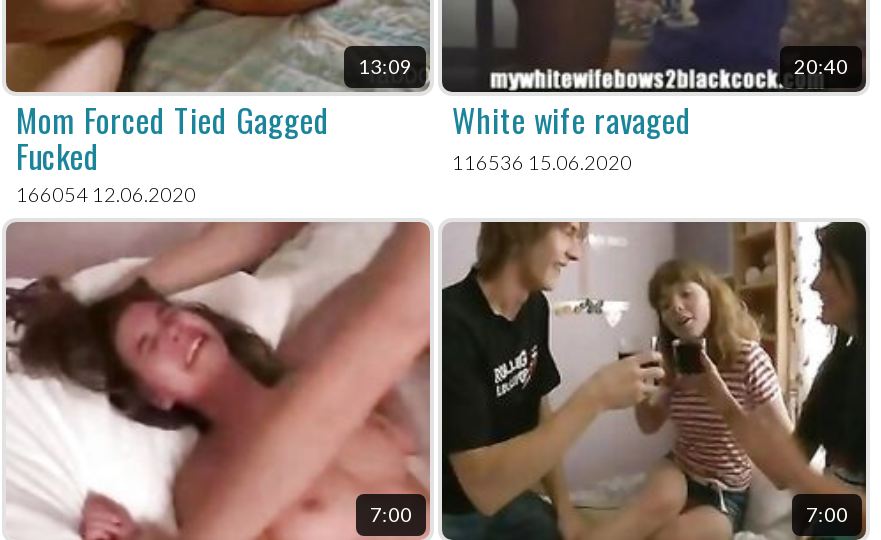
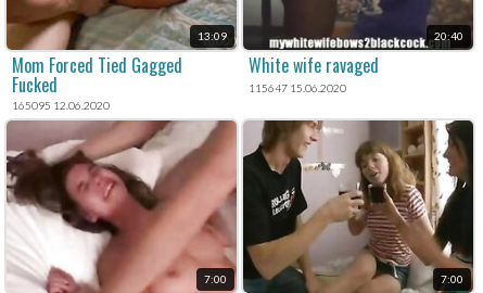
[452,150,632,174] 116536 15.06.2020 -> [249,81,346,94] 115647 15.06.2020
[16,182,196,206] 166054 12.06.2020 -> [12,99,110,112] 165095 12.06.2020

